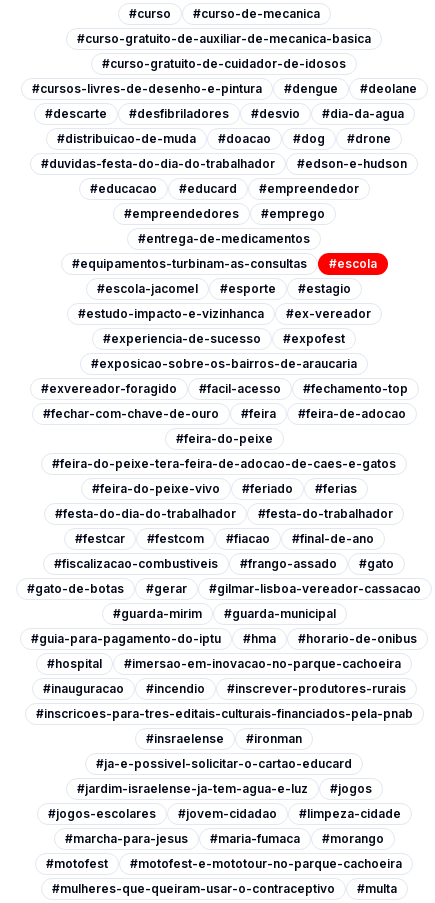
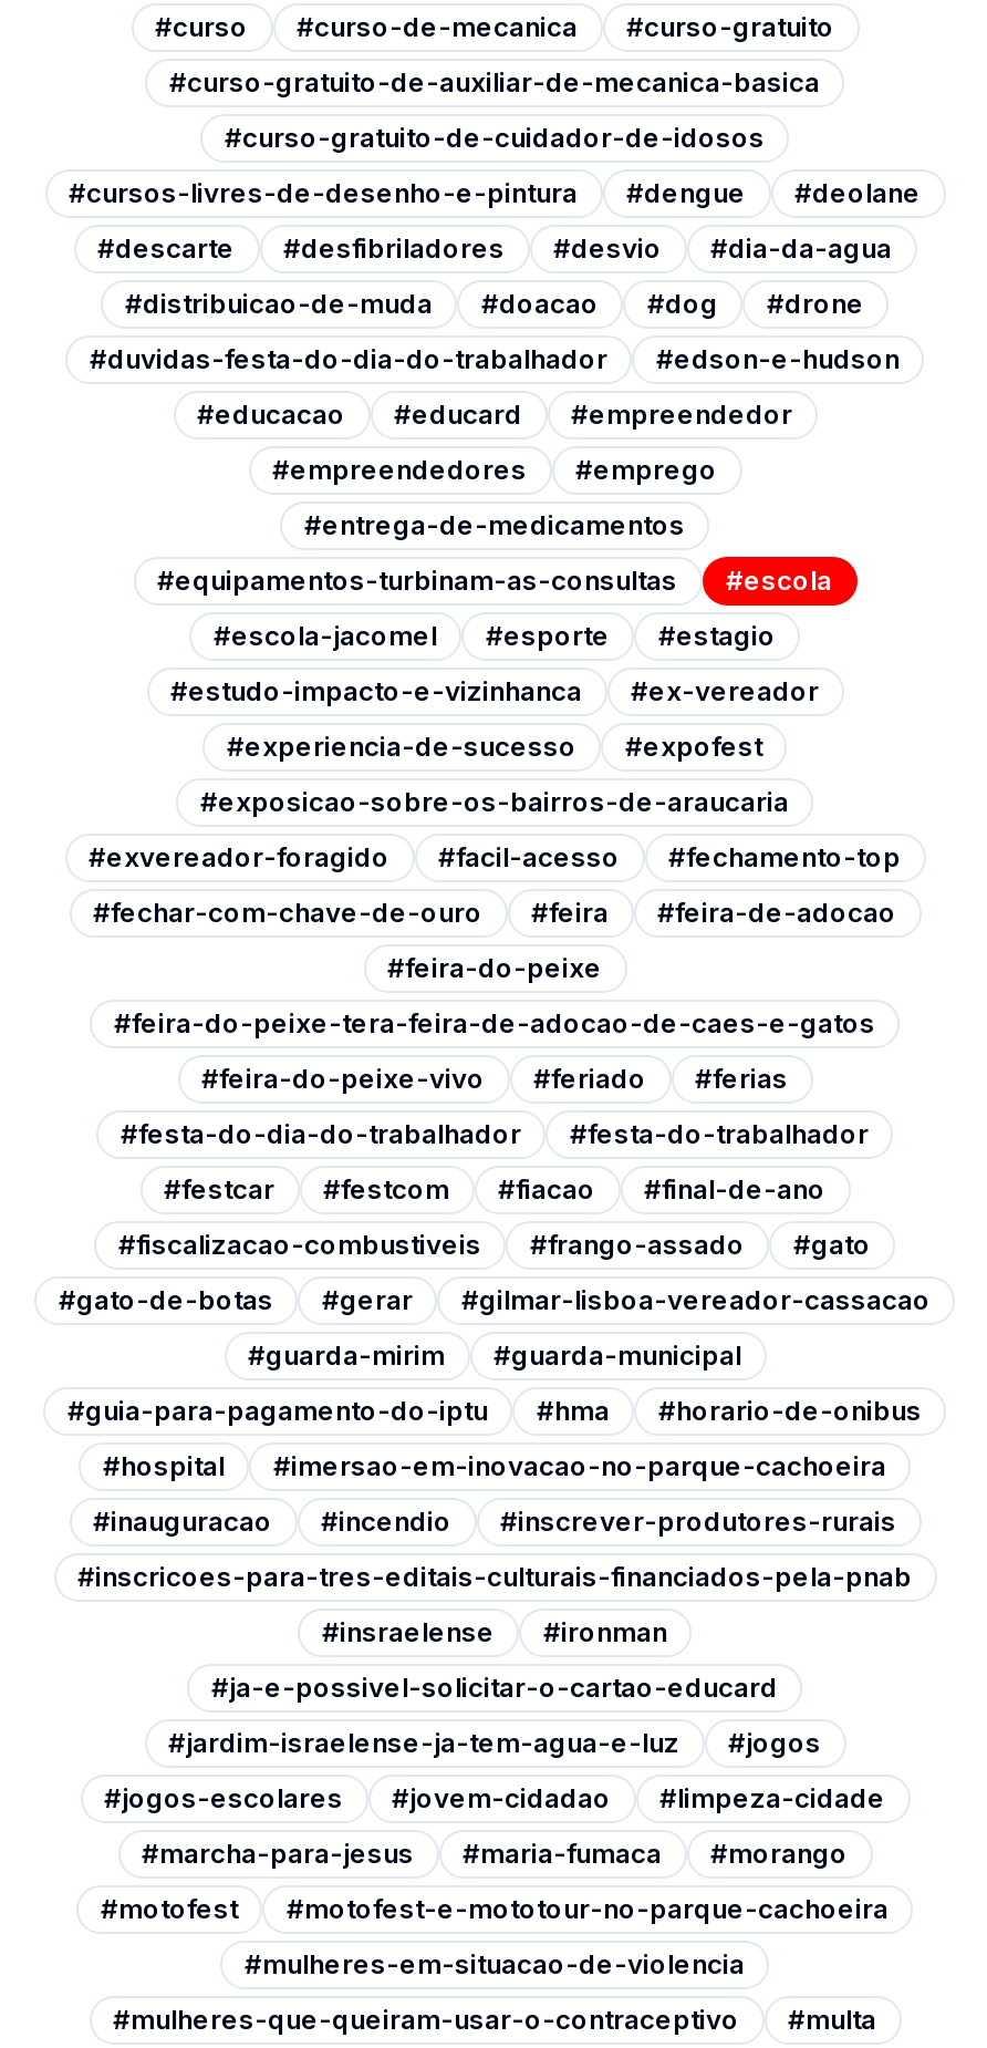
none -> [626,10,834,43] #curso-gratuito
none -> [245,1947,745,1980] #mulheres-em-situacao-de-violencia

